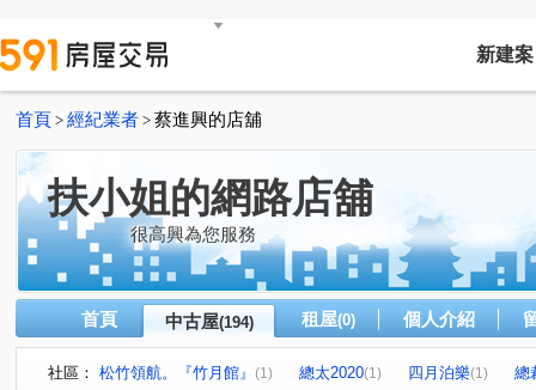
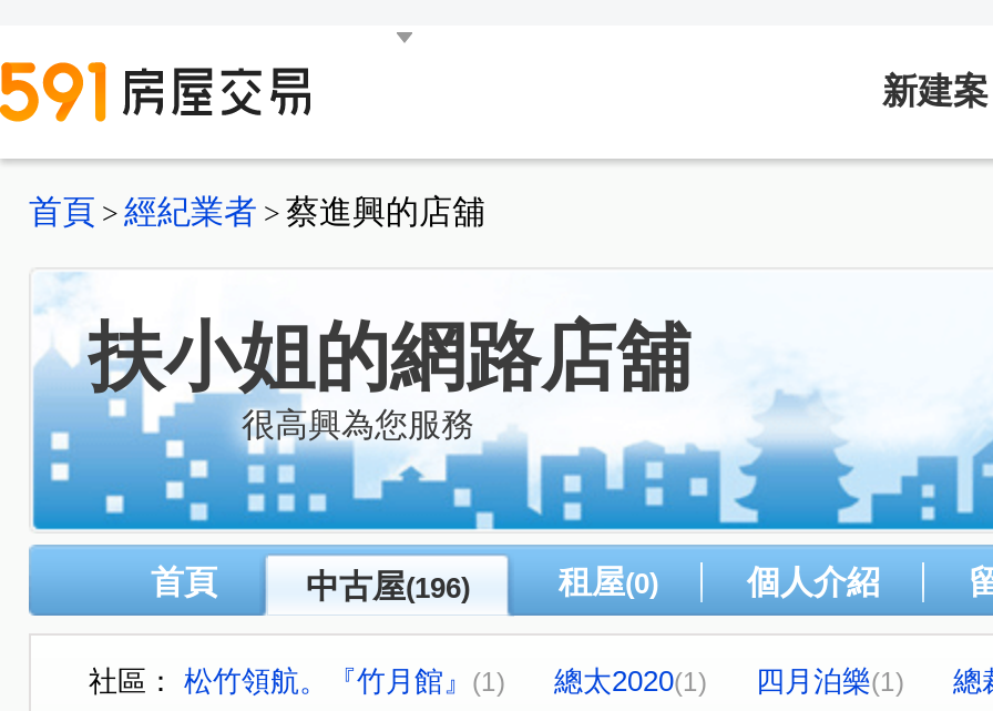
[165,311,254,331] 中古屋(194) -> [306,567,470,605] 中古屋(196)

